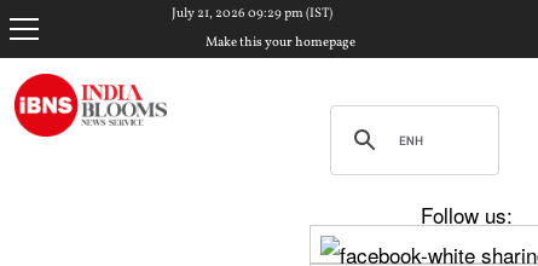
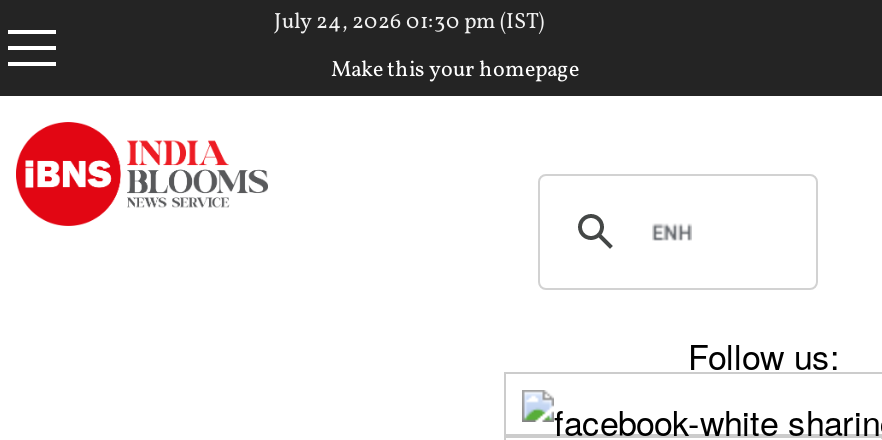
[172,5,332,23] July 21, 2026 09:29 pm (IST) -> [274,8,544,38] July 24, 2026 01:30 pm (IST)

